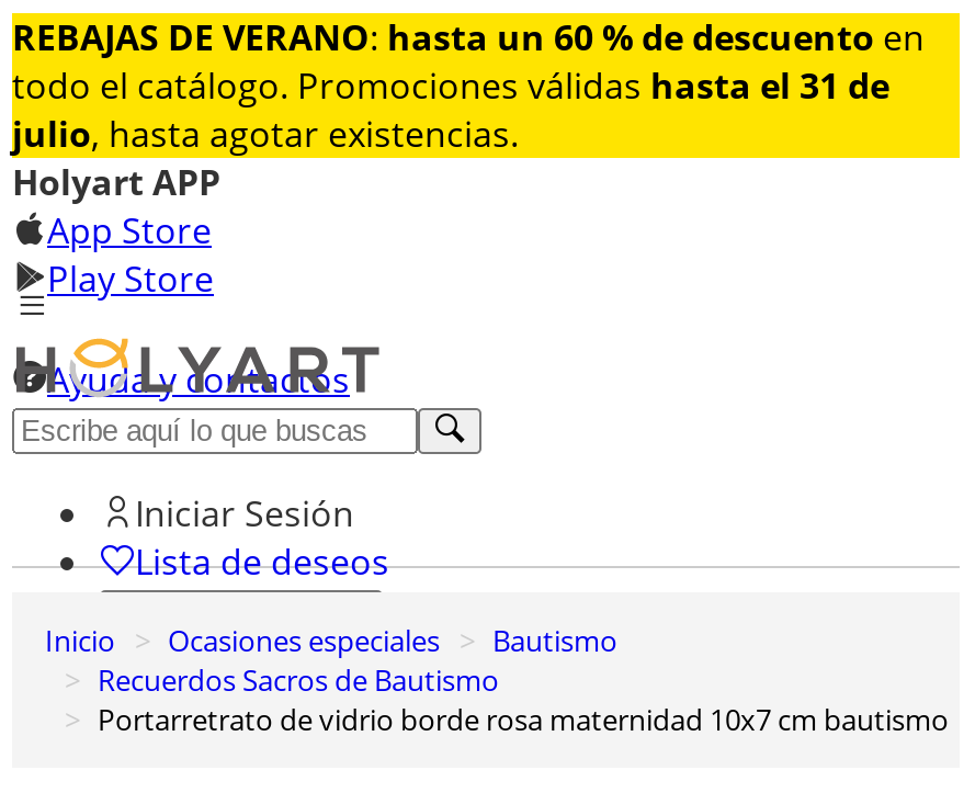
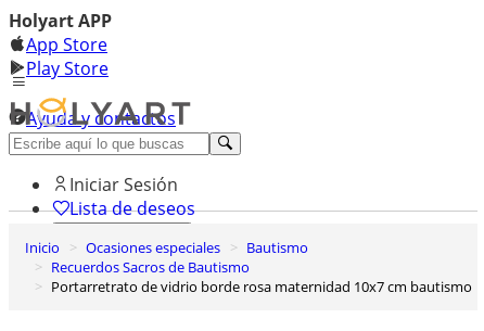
[12,11,962,160] [image] | REBAJAS DE VERANO: hasta un 60 % de descuento en | todo el catálogo. Promociones válidas hasta el 31 de | julio, hasta agotar existencias. -> none

